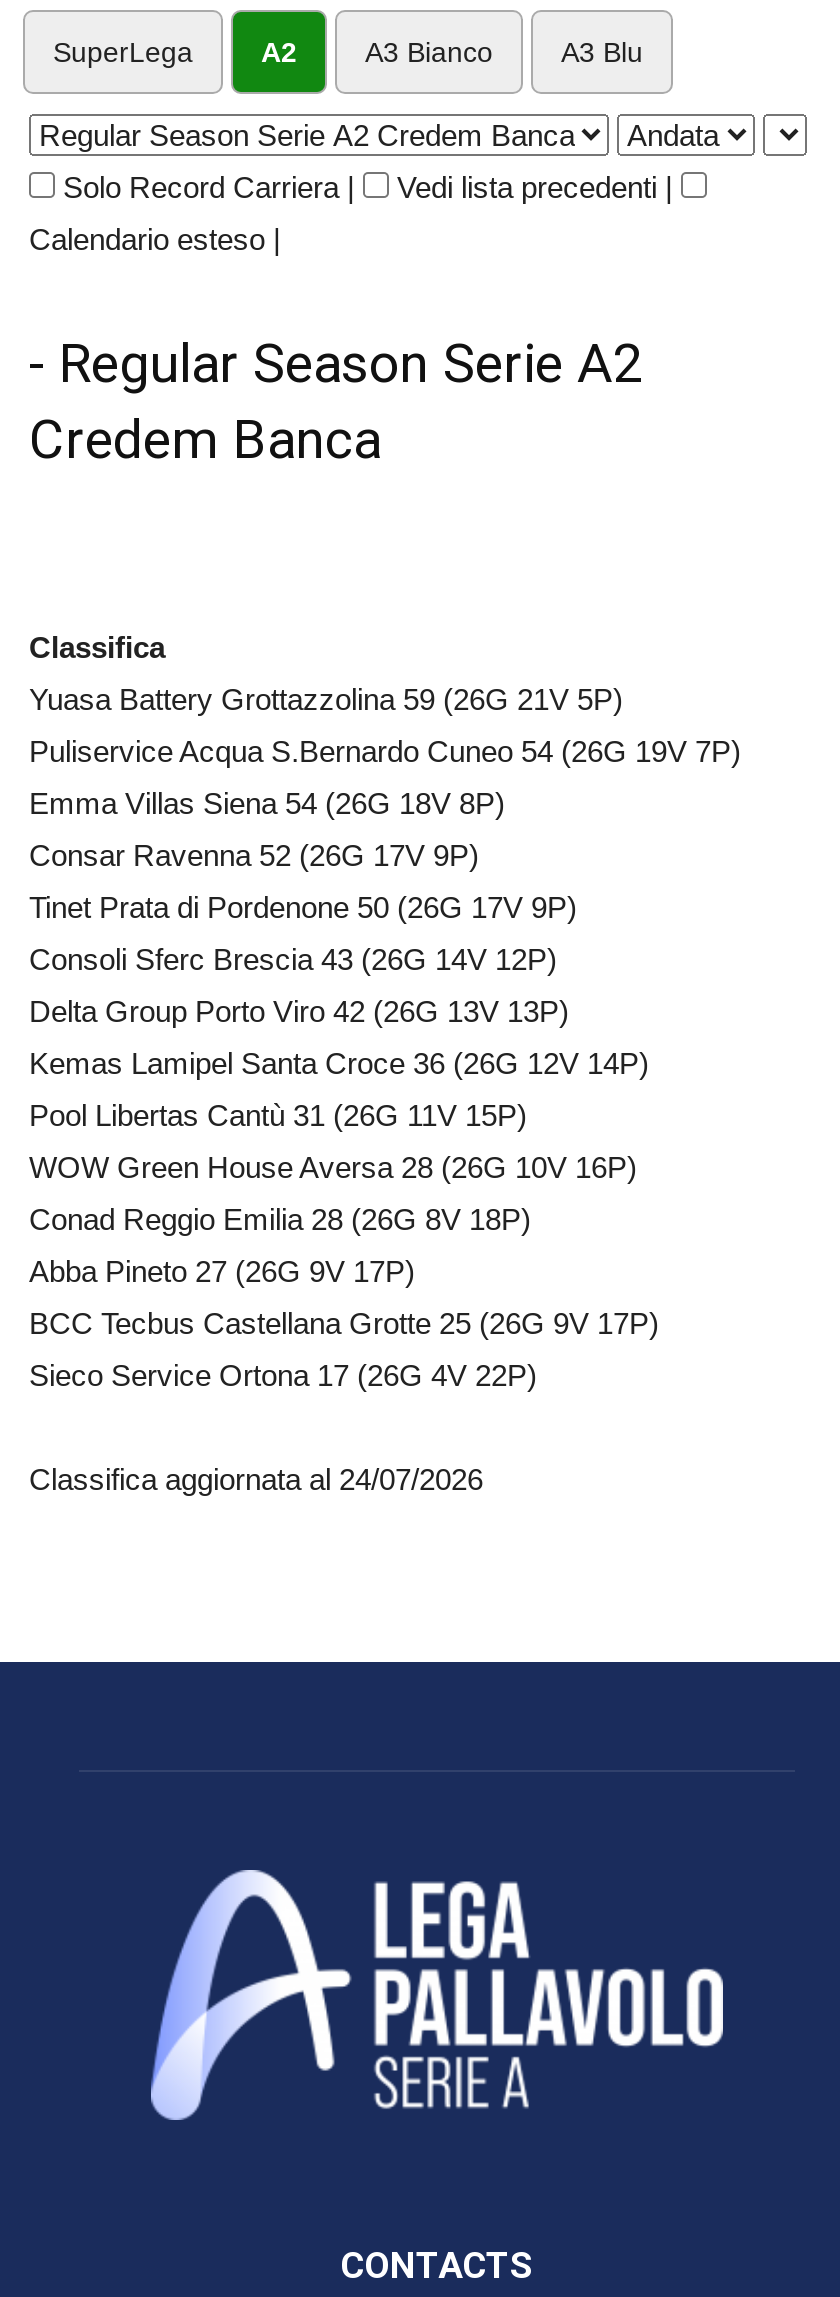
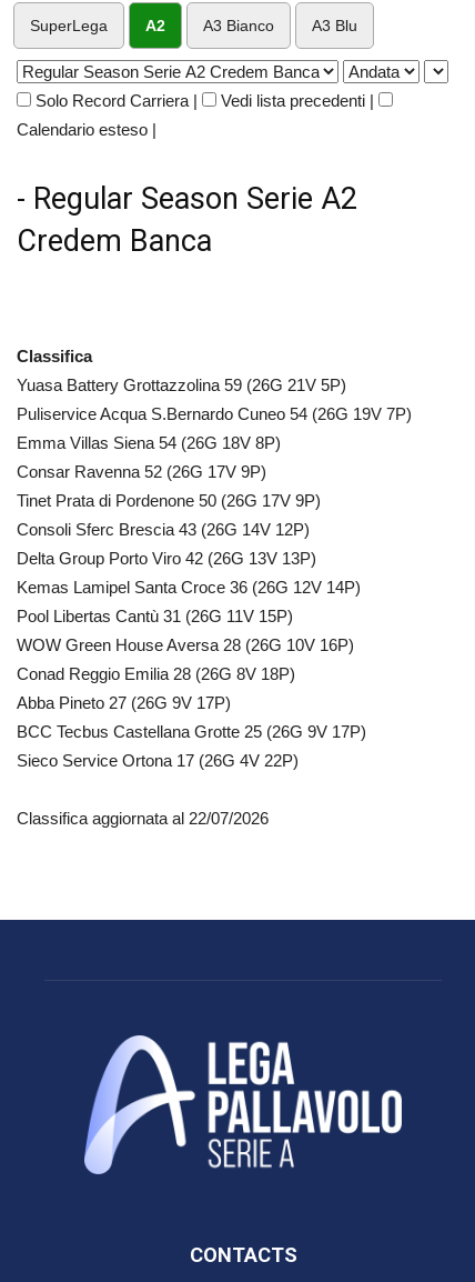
[29,1462,483,1496] Classifica aggiornata al 24/07/2026 -> [17,809,269,828] Classifica aggiornata al 22/07/2026

